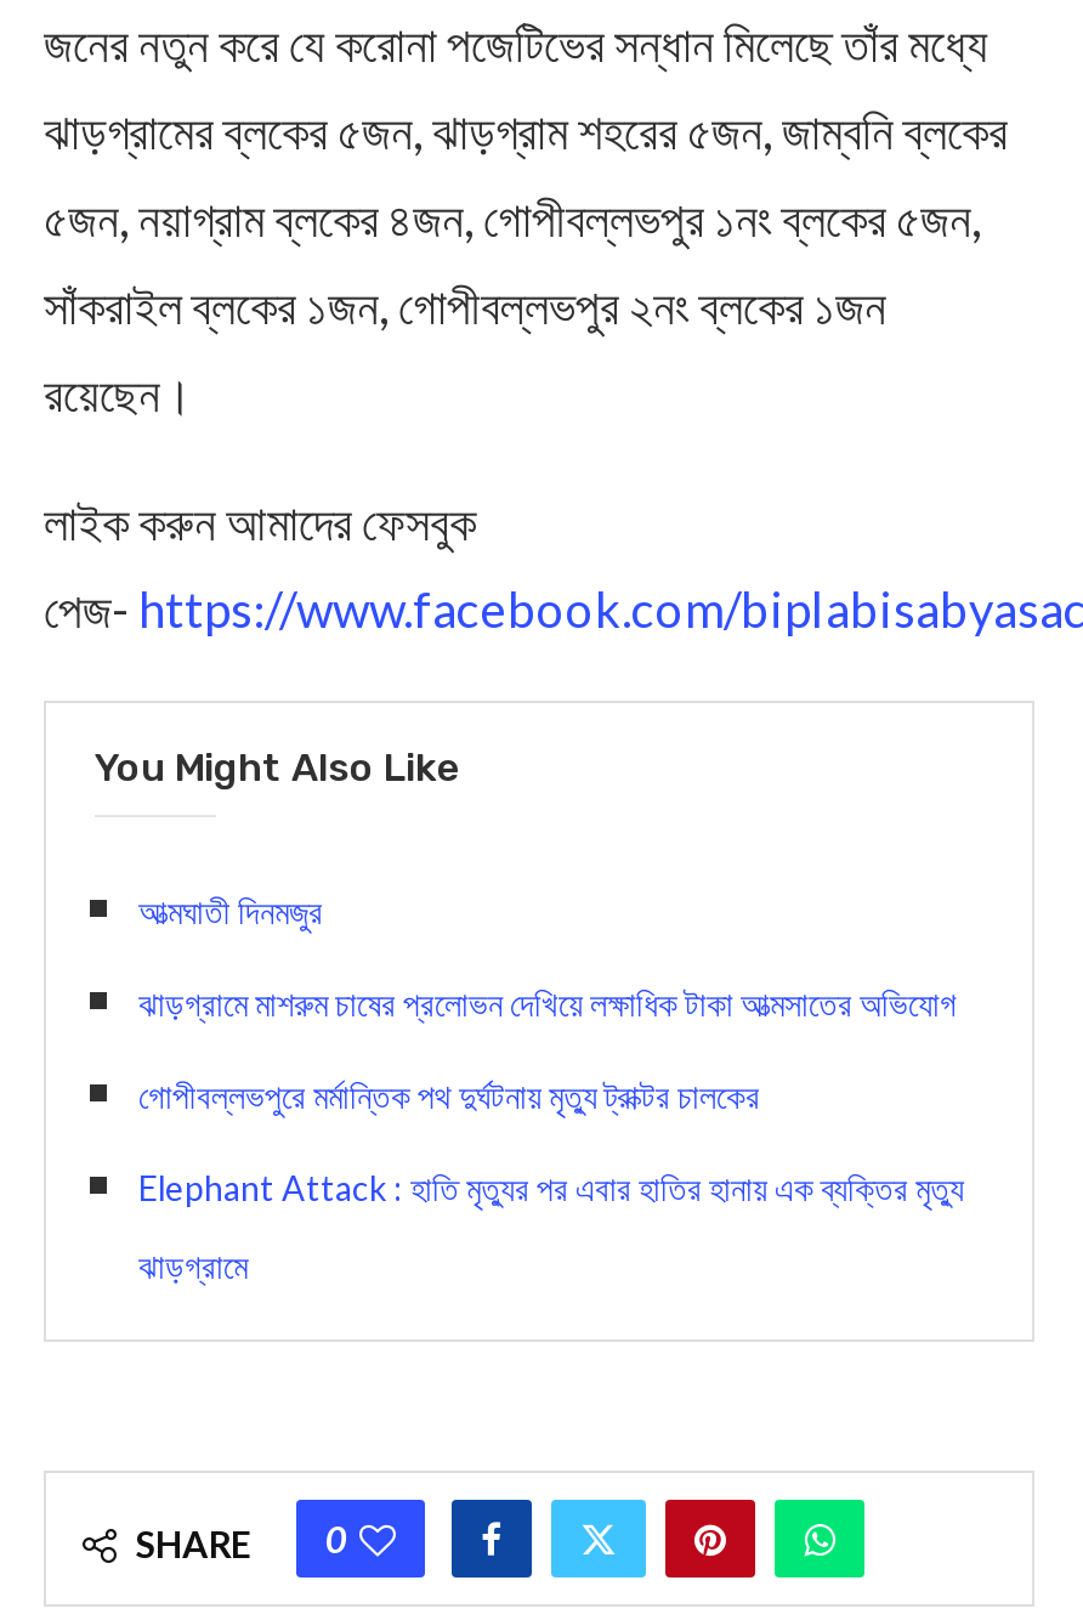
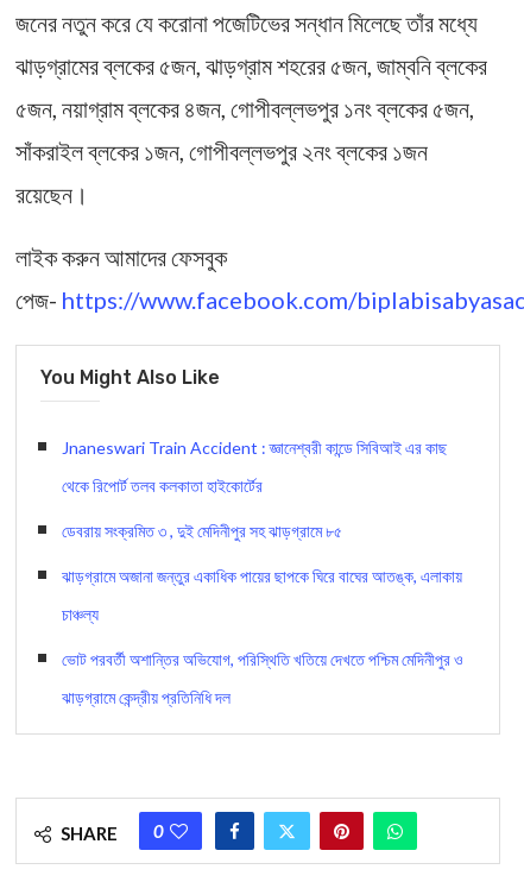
[138,889,964,1285] আত্মঘাতী দিনমজুর | ঝাড়গ্রামে মাশরুম চাষের প্রলোভন দেখিয়ে লক্ষাধিক টাকা আত্মসাতের অভিযোগ | গোপীবল্লভপুরে মর্মান্তিক পথ দুর্ঘটনায় মৃত্যু ট্রাক্টর চালকের | Elephant Attack : হাতি মৃত্যুর পর এবার হাতির হানায় এক ব্যক্তির মৃত্যু | ঝাড়গ্রামে -> [62,437,463,707] Jnaneswari Train Accident : জ্ঞানেশ্বরী কান্ডে সিবিআই এর কাছ | থেকে রিপোর্ট তলব কলকাতা হাইকোর্টের | ডেবরায় সংক্রমিত ৩ , দুই মেদিনীপুর সহ ঝাড়গ্রামে ৮৫ | ঝাড়গ্রামে অজানা জন্তুর একাধিক পায়ের ছাপকে ঘিরে বাঘের আতঙ্ক, এলাকায় | চাঞ্চল্য | ভোট পরবর্তী অশান্তির অভিযোগ, পরিস্থিতি খতিয়ে দেখতে পশ্চিম মেদিনীপুর ও | ঝাড়গ্রামে কেন্দ্রীয় প্রতিনিধি দল

